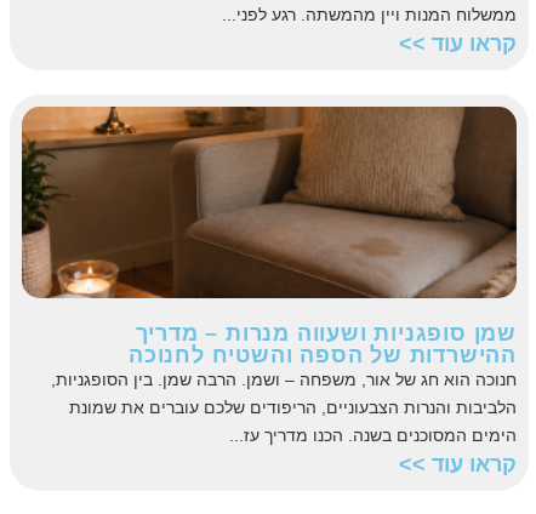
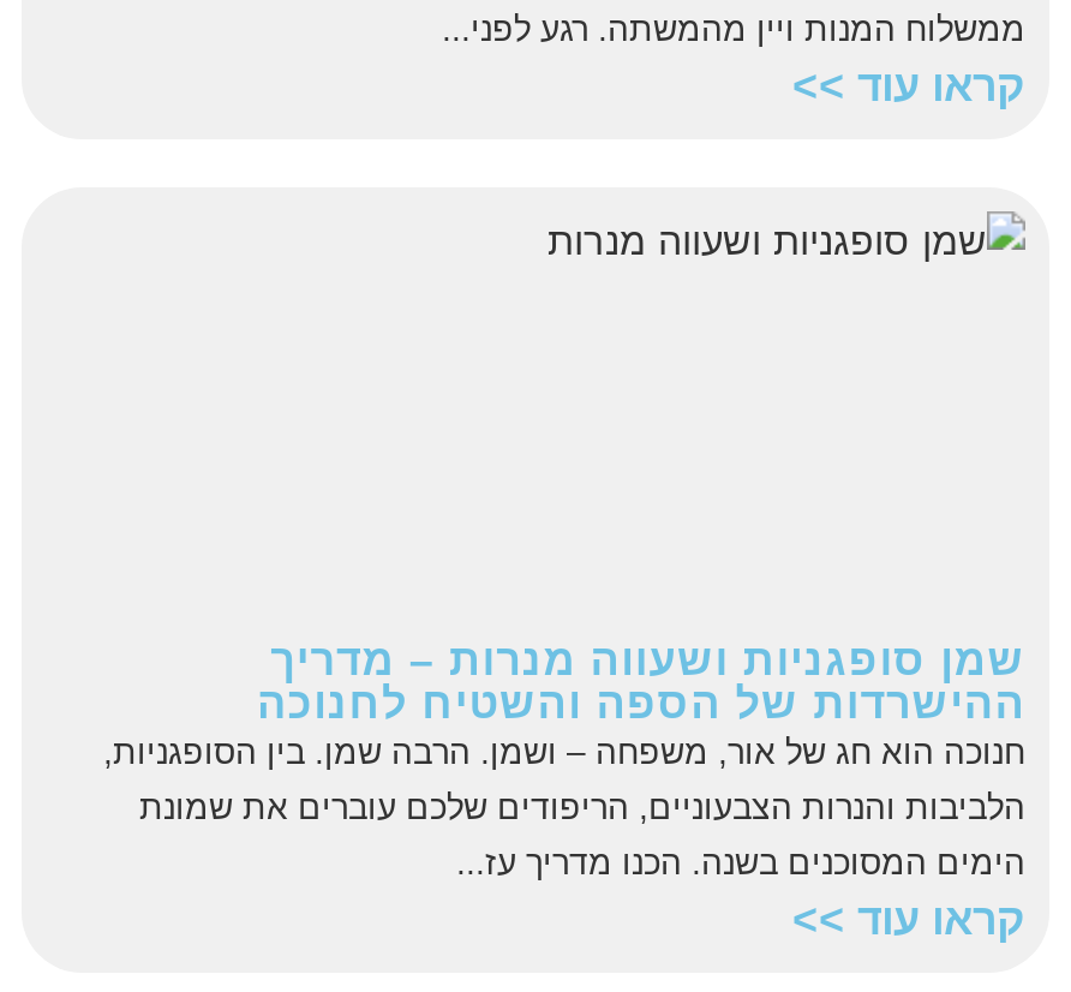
[21,105,518,299] [image] -> none

